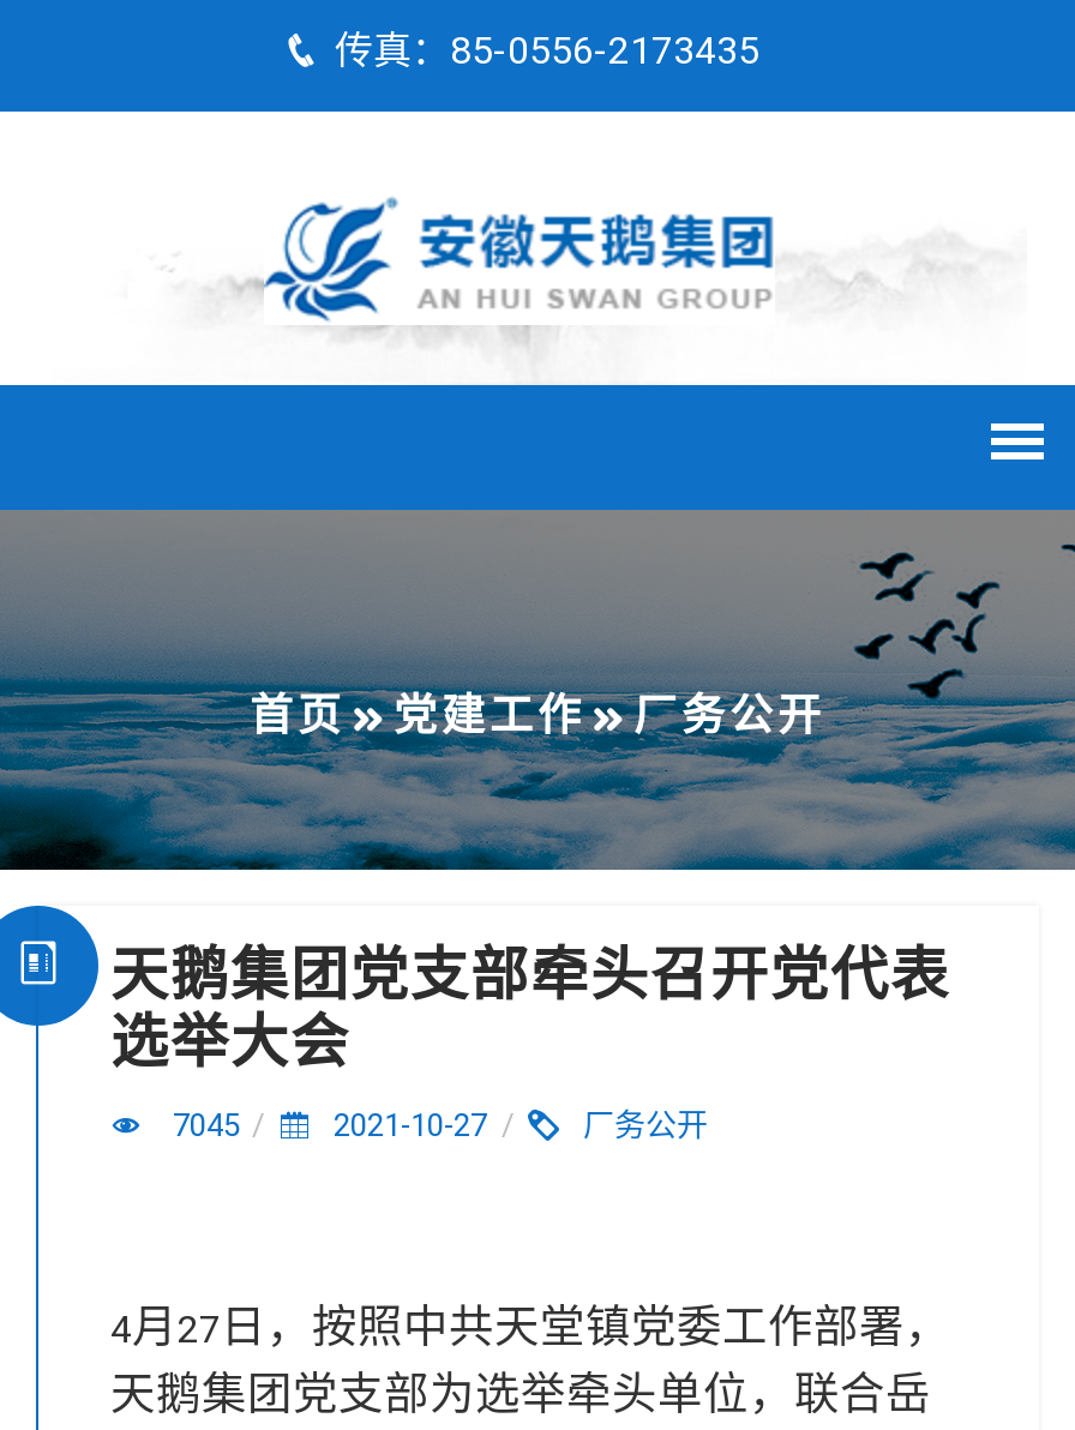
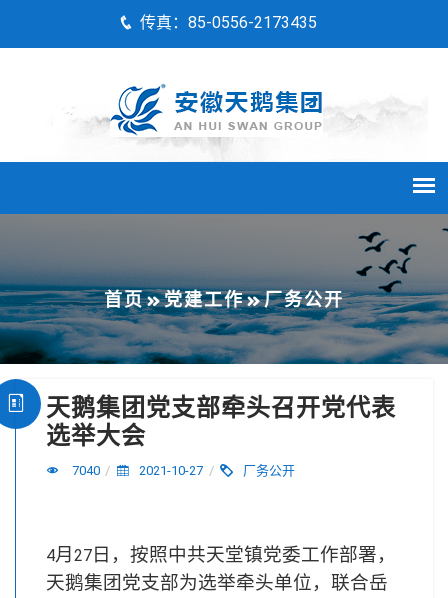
[173,1107,708,1143] 7045 / 2021-10-27 / 厂务公开 -> [72,463,295,478] 7040 / 2021-10-27 / 厂务公开

